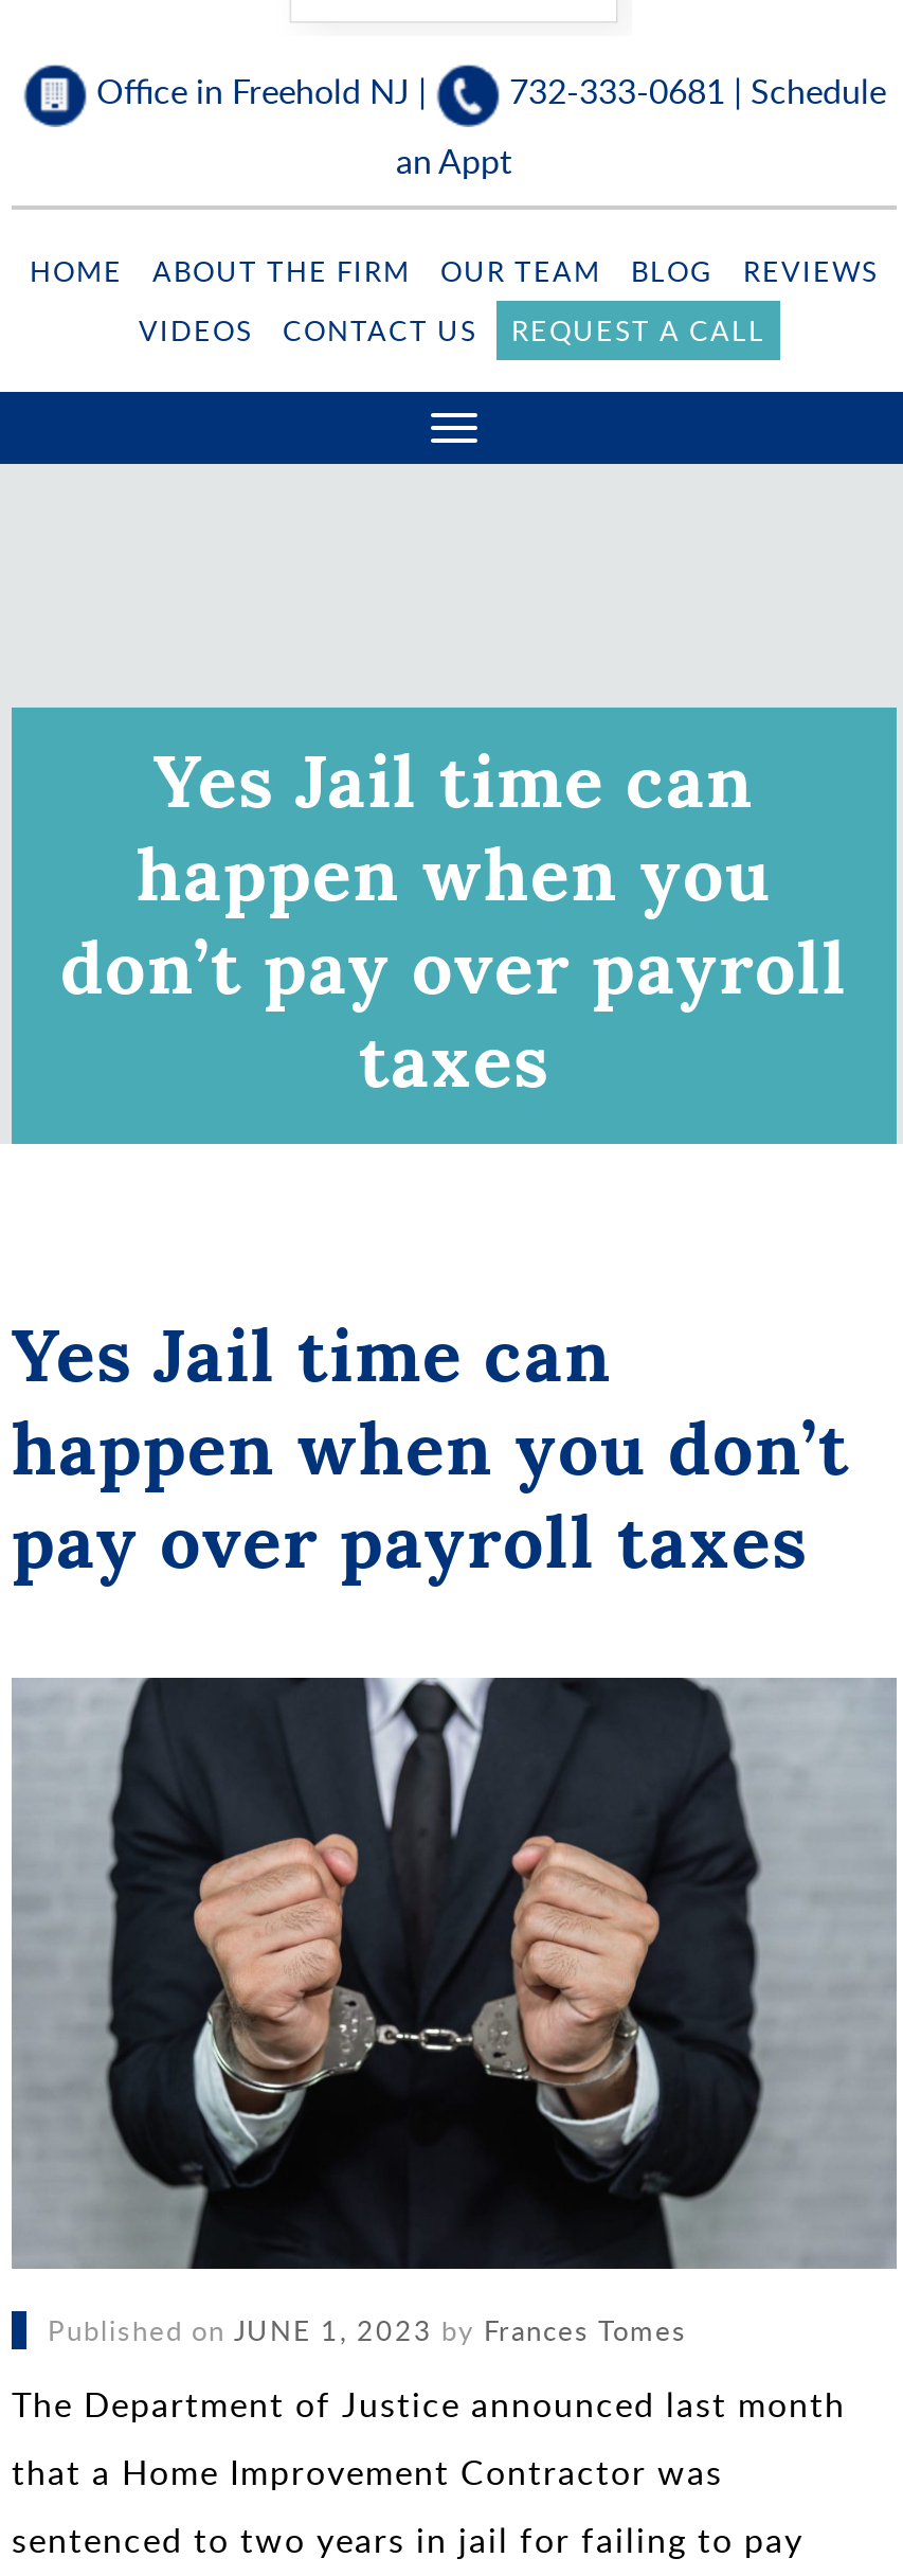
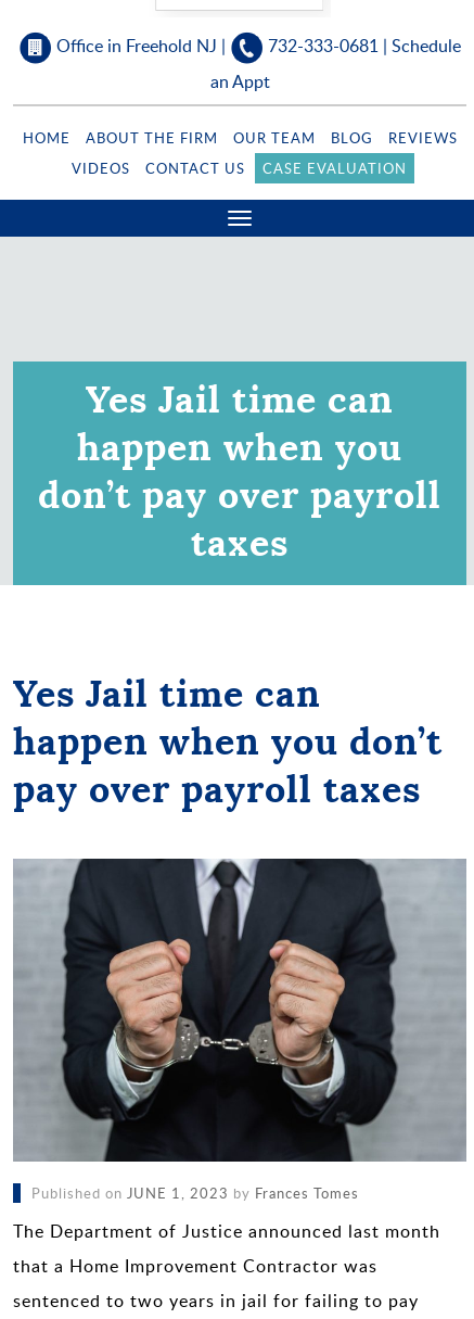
[511,311,765,349] REQUEST A CALL -> [262,158,406,178] CASE EVALUATION

